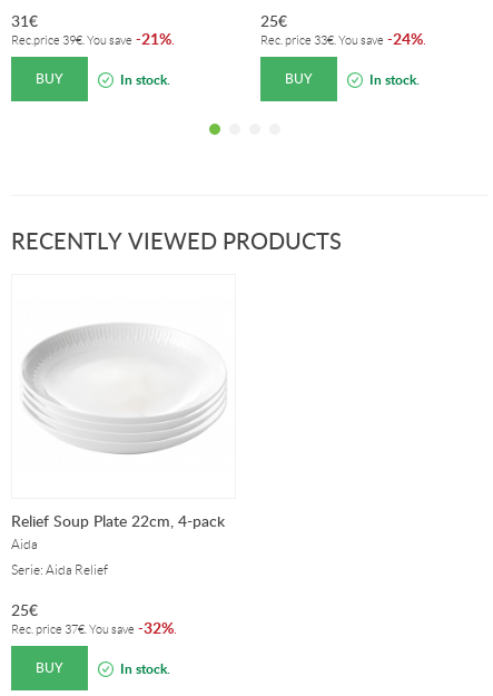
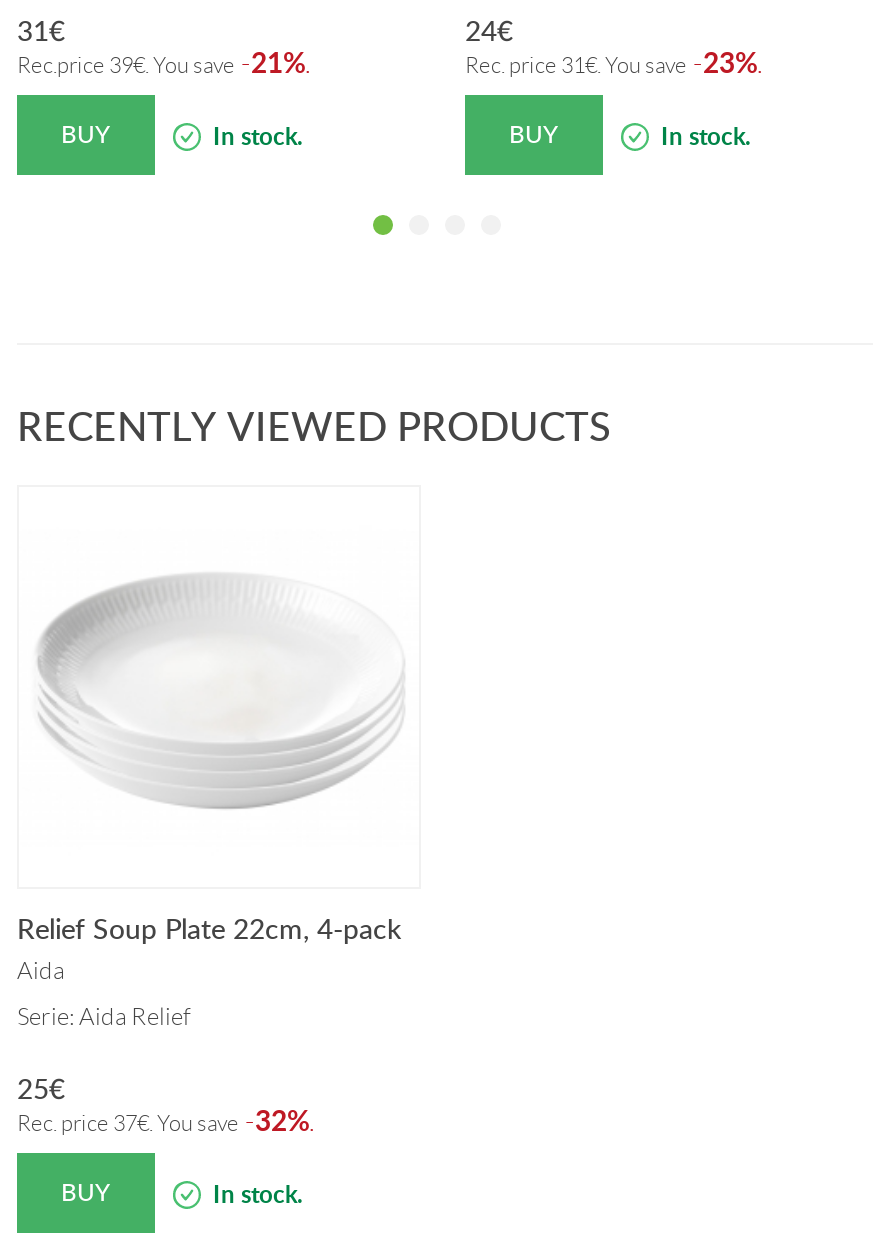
[260,10,287,31] 25€ -> [465,11,513,49] 24€
[260,28,426,49] Rec. price 33€. You save -24%. -> [465,43,763,81] Rec. price 31€. You save -23%.

